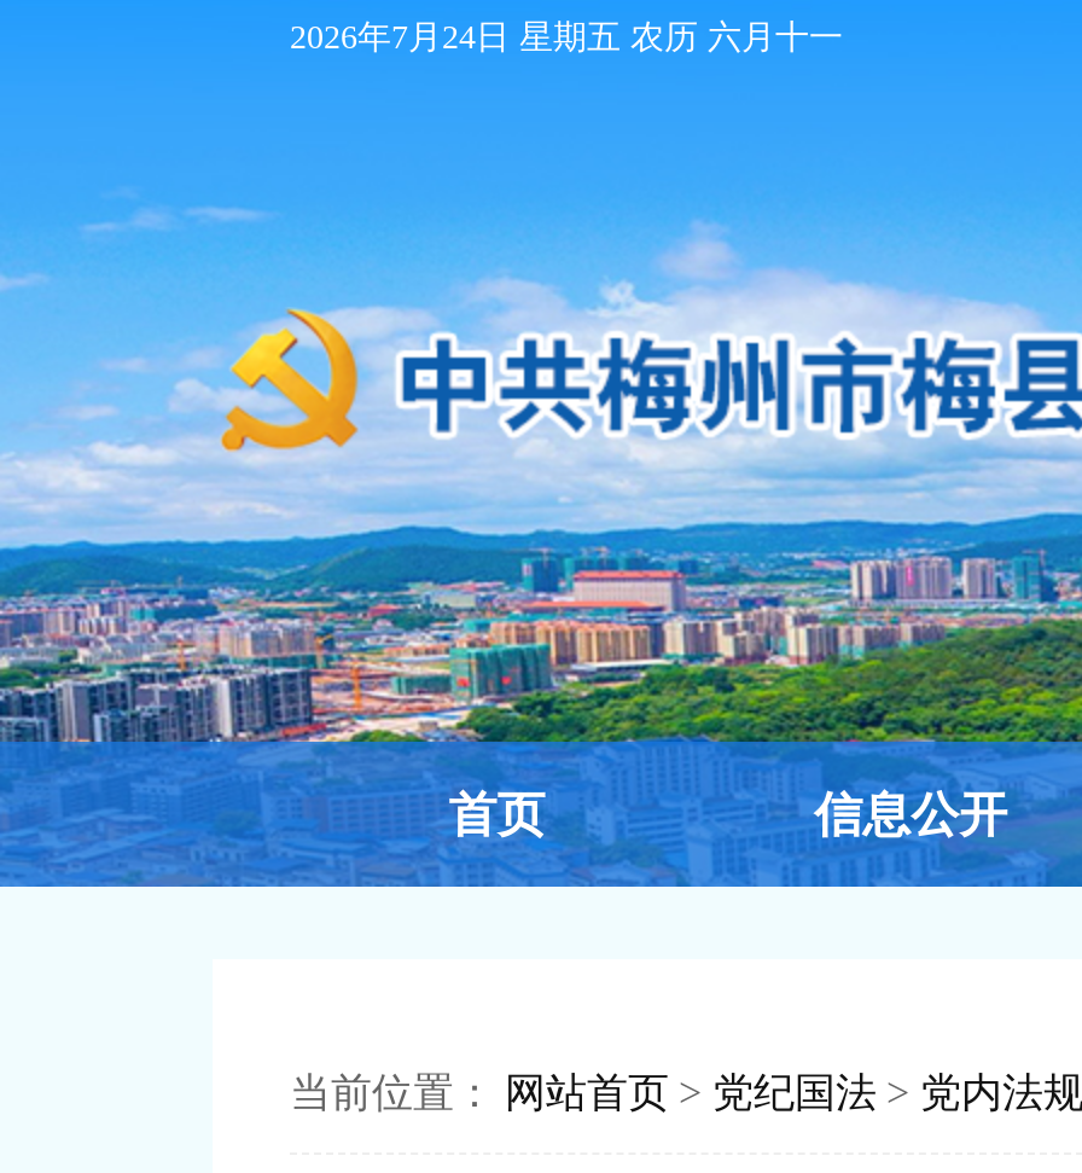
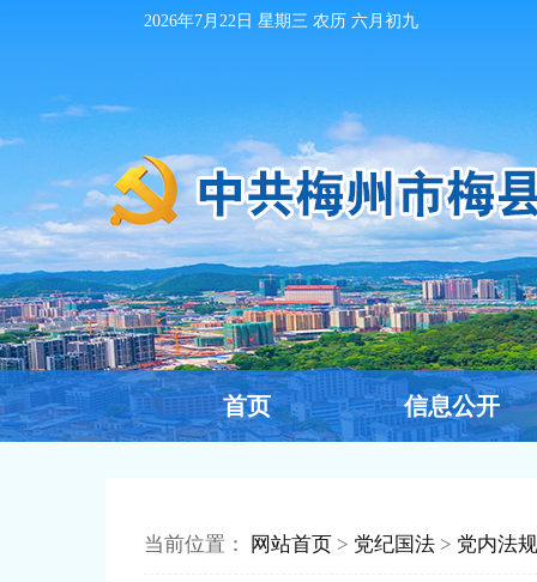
[290,19,843,56] 2026年7月24日星期五 农历六月十一 -> [144,12,418,30] 2026年7月22日星期三 农历六月初九

